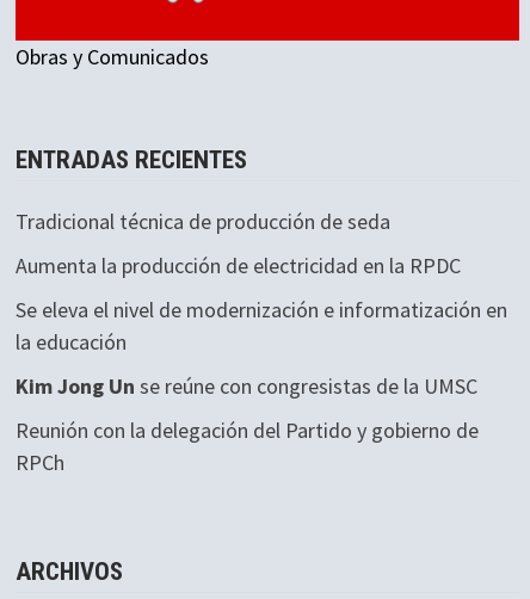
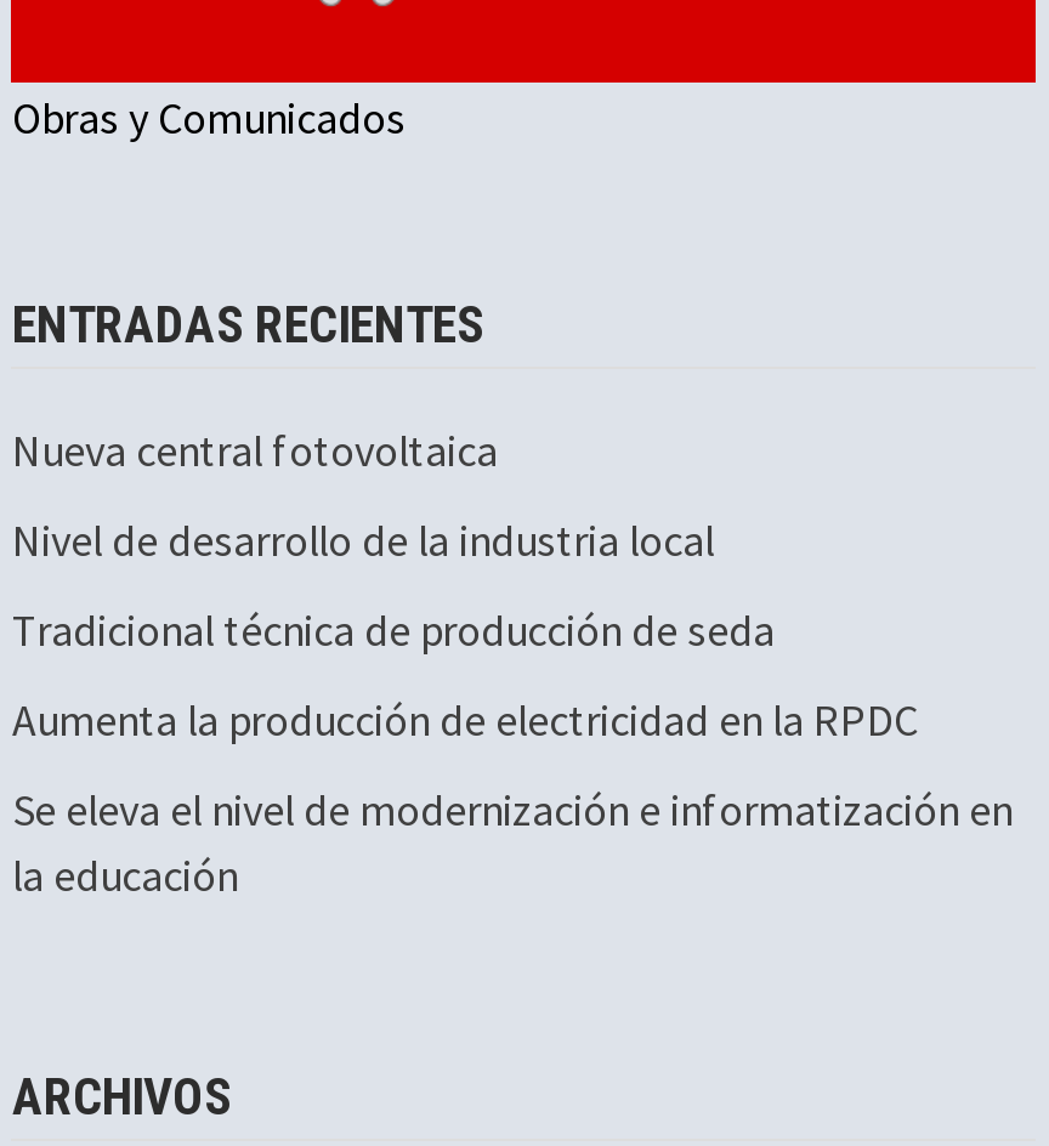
none -> [12,423,714,569] Nueva central fotovoltaica | Nivel de desarrollo de la industria local
moved [16,208,508,356] -> [12,603,1012,904]: Tradicional técnica de producción de seda | Aumenta la producción de electricidad en la RPDC | Se eleva el nivel de modernización e informatización en | la educación
[16,373,479,476] Kim Jong Un se reúne con congresistas de la UMSC | Reunión con la delegación del Partido y gobierno de | RPCh -> none

